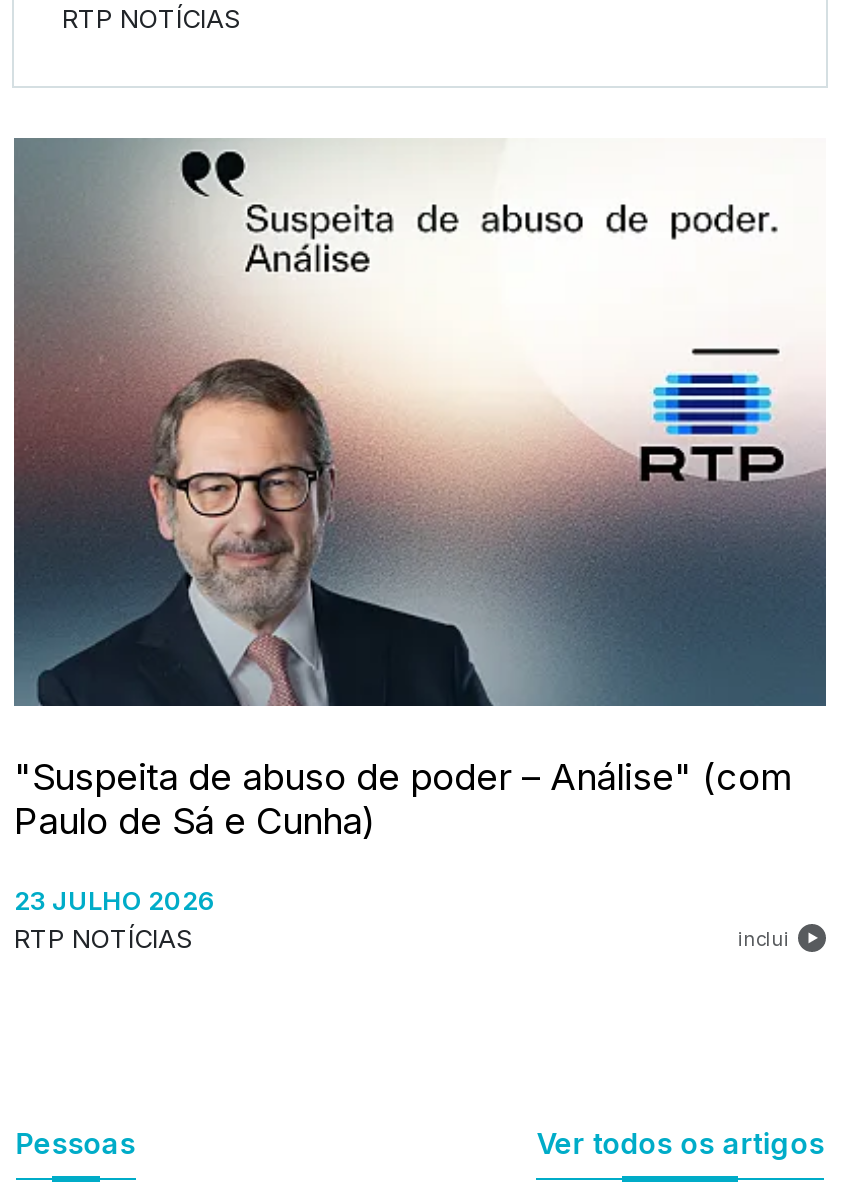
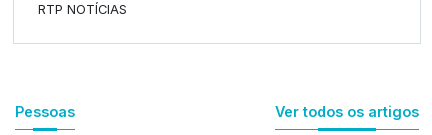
[12,136,828,954] [image] | "Suspeita de abuso de poder – Análise" (com | Paulo de Sá e Cunha) | 23 JULHO 2026 | RTP NOTÍCIAS | inclui -> none

